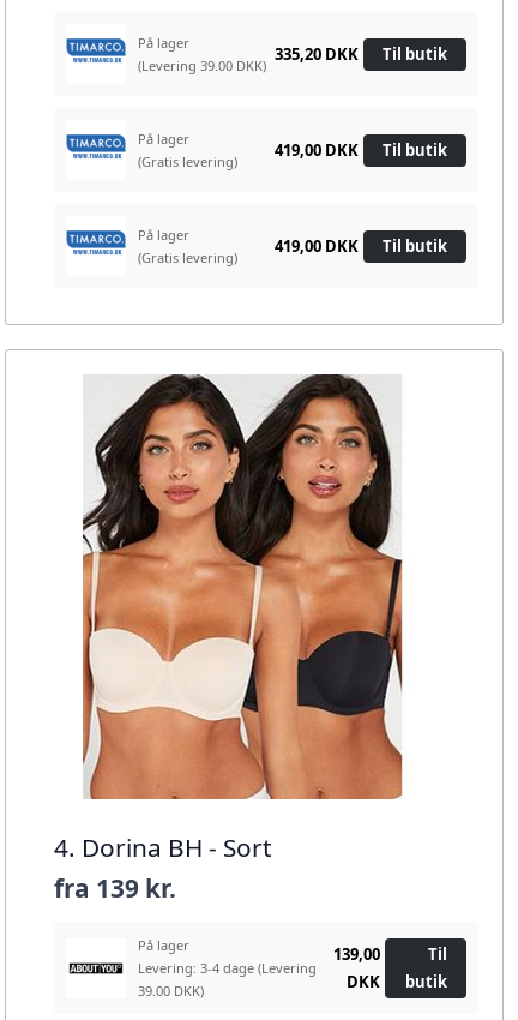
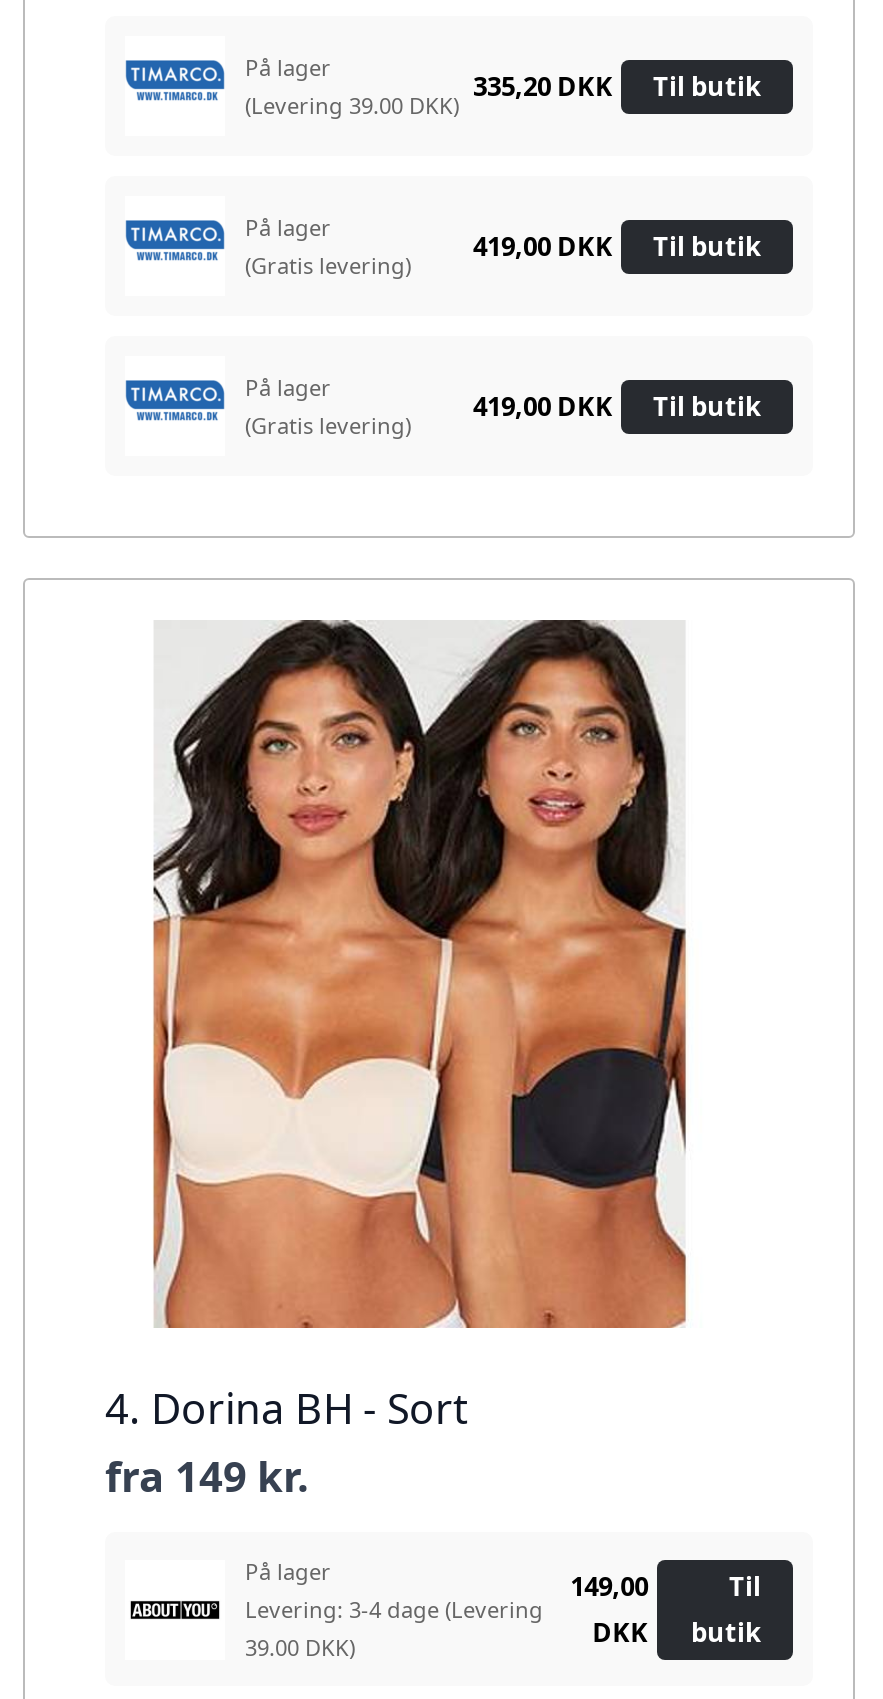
[54,871,176,905] fra 139 kr. -> [105,1448,309,1504] fra 149 kr.
[333,943,380,964] 139,00 -> [570,1567,648,1603] 149,00

